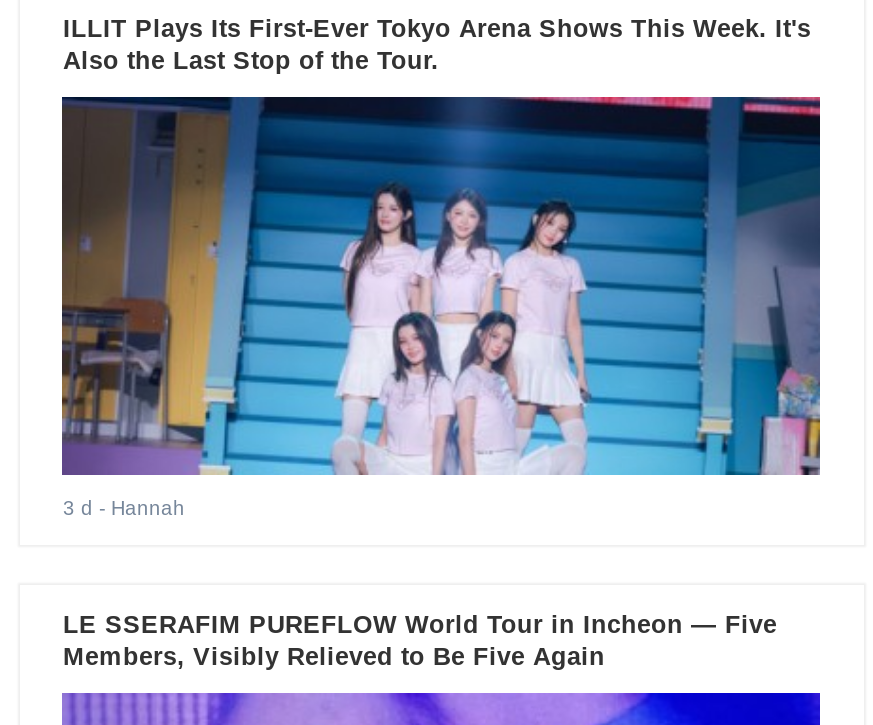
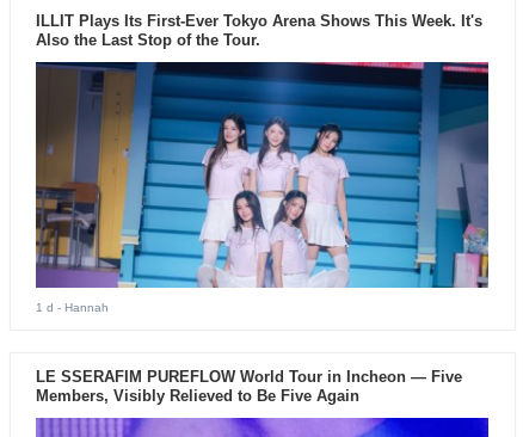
[63,498,185,520] 3 d - Hannah -> [36,301,109,314] 1 d - Hannah

